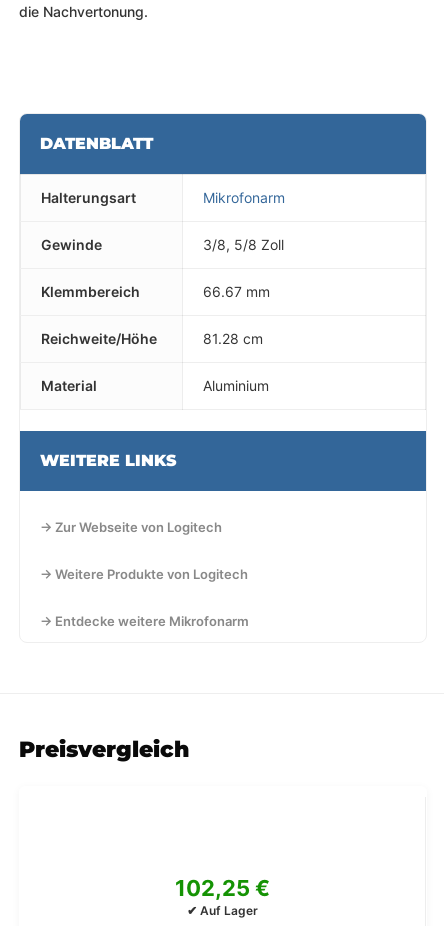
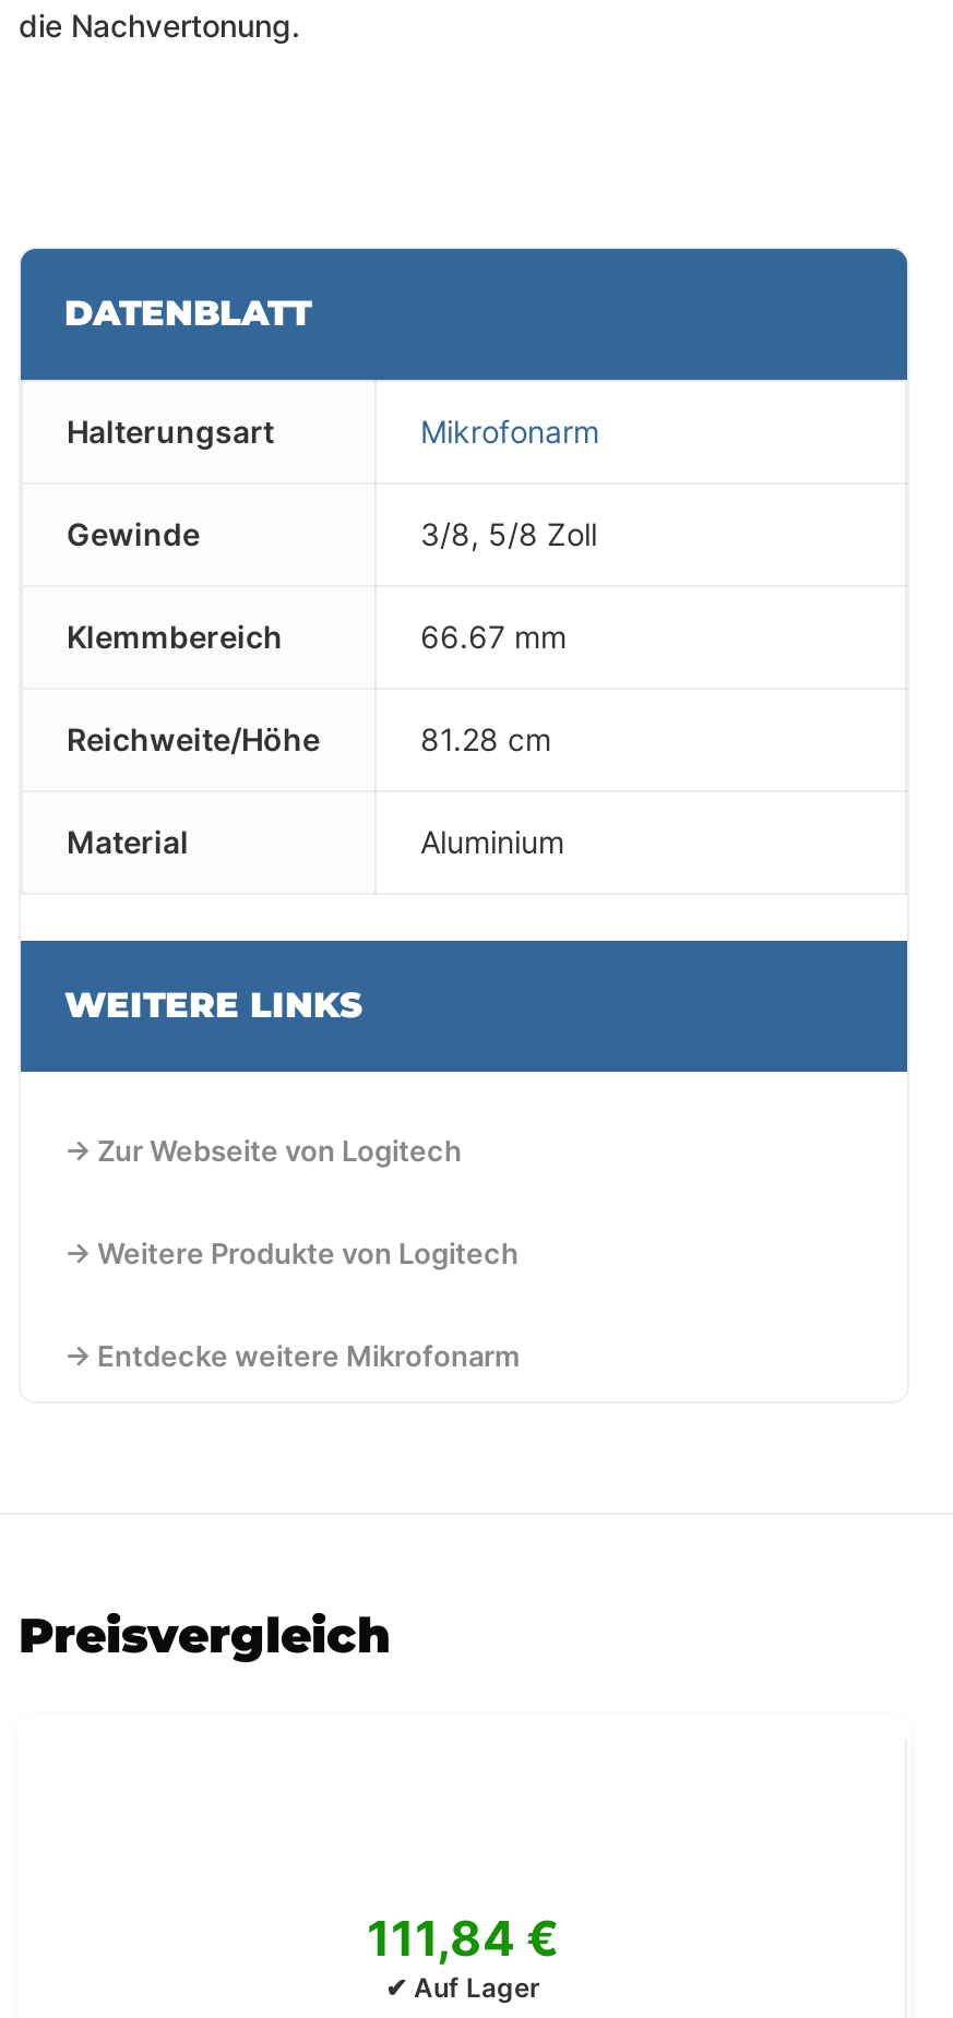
[175,875,270,901] 102,25 € -> [367,1911,559,1968] 111,84 €

